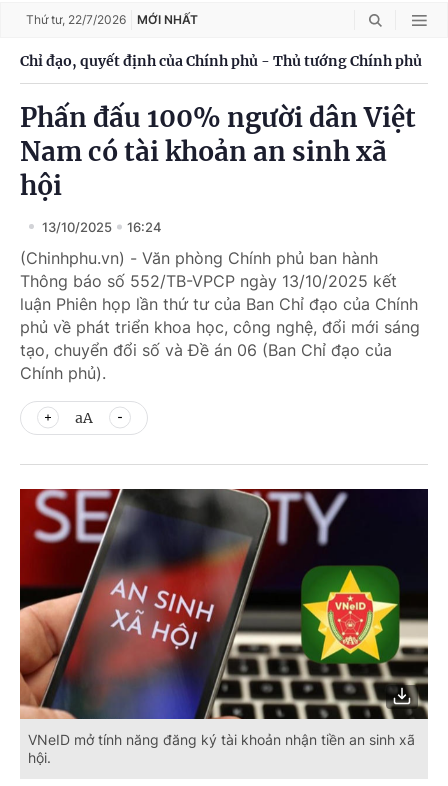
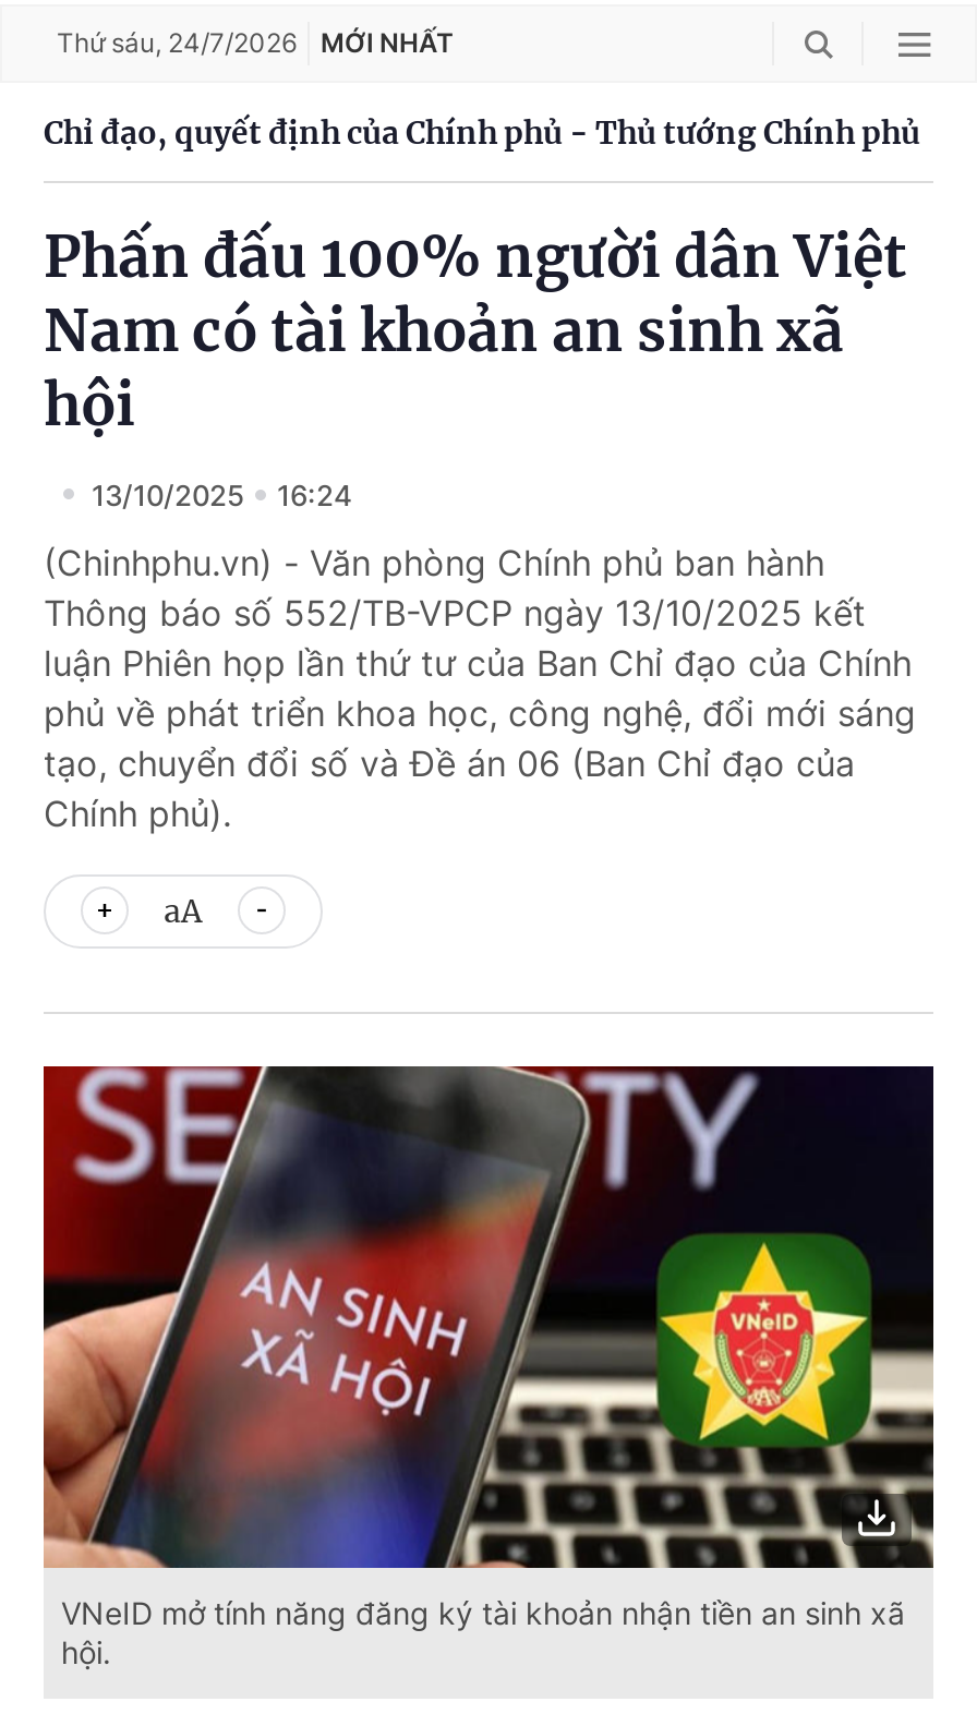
[26,12,198,27] Thứ tư, 22/7/2026 MỚI NHẤT -> [57,26,454,59] Thứ sáu, 24/7/2026 MỚI NHẤT

